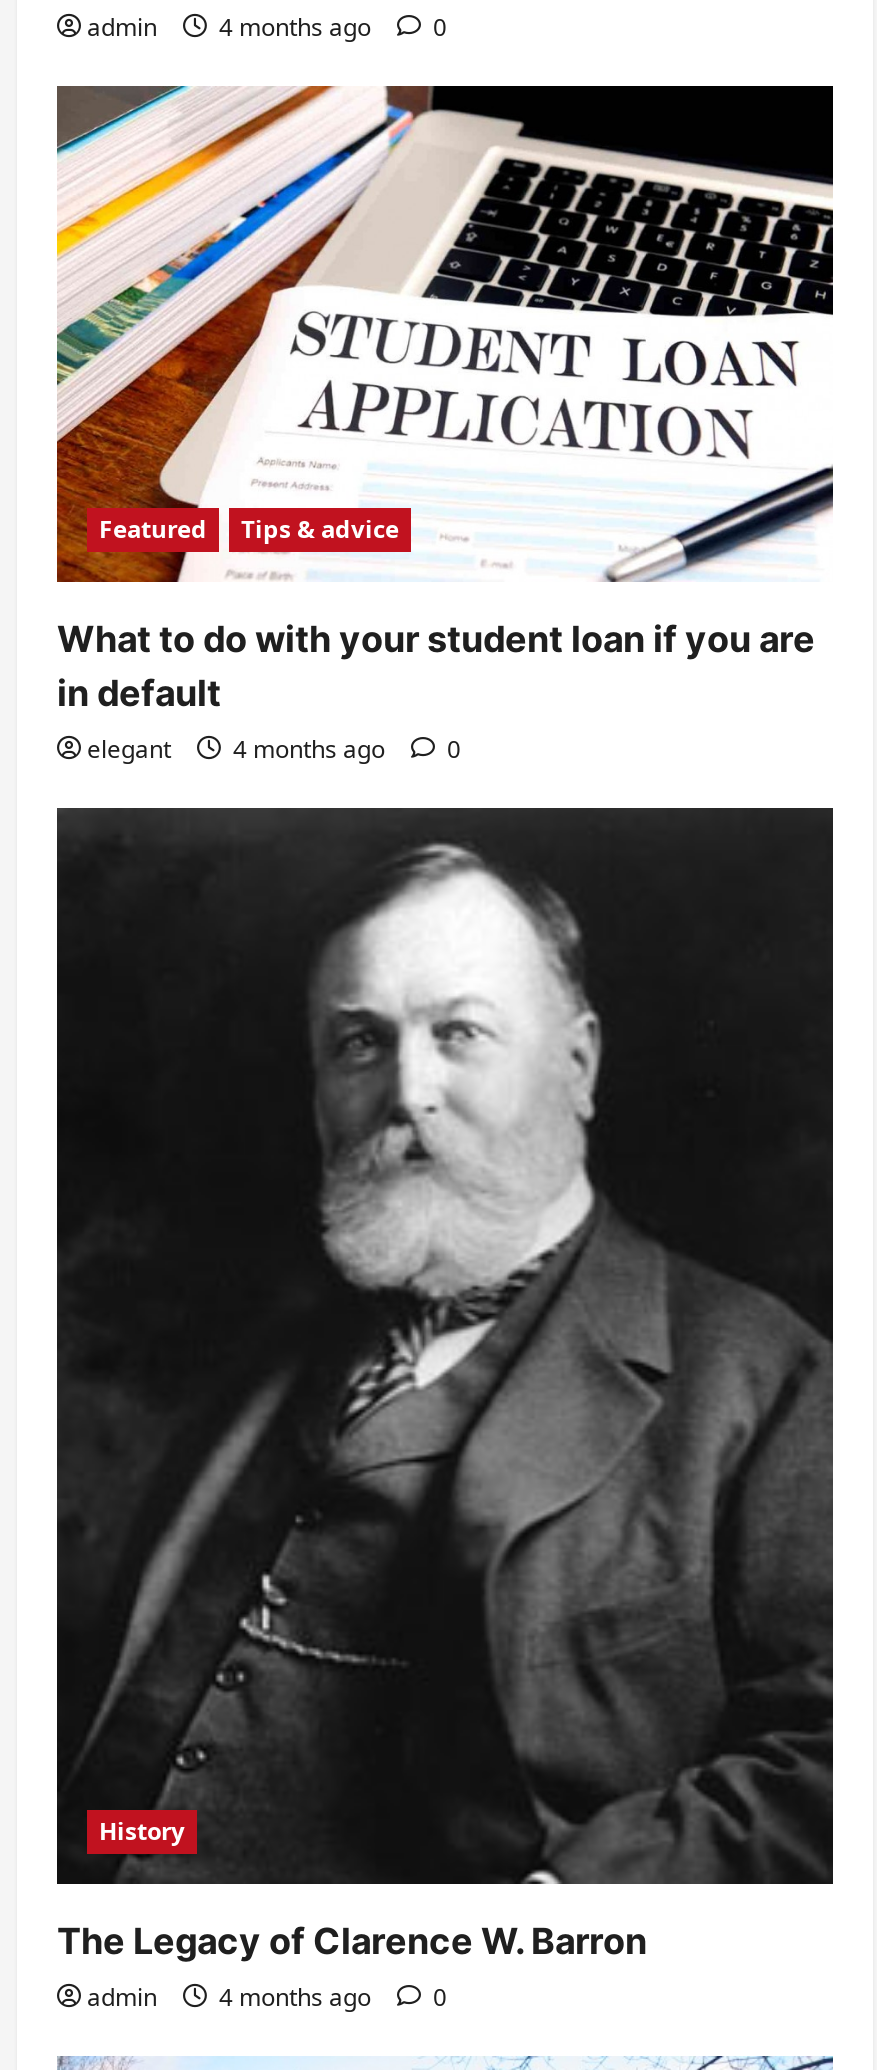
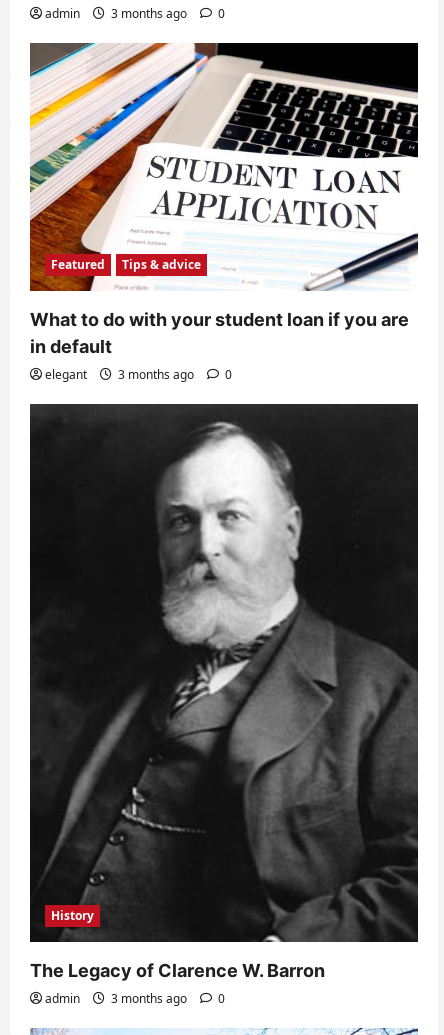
[87,9,447,43] admin 4 months ago 0 -> [45,5,225,22] admin 3 months ago 0
[87,733,461,767] elegant 4 months ago 0 -> [45,366,232,383] elegant 3 months ago 0
[87,1979,447,2013] admin 4 months ago 0 -> [45,990,225,1007] admin 3 months ago 0

